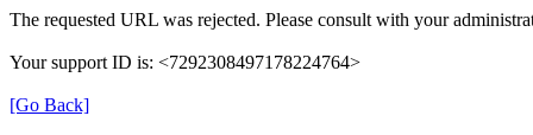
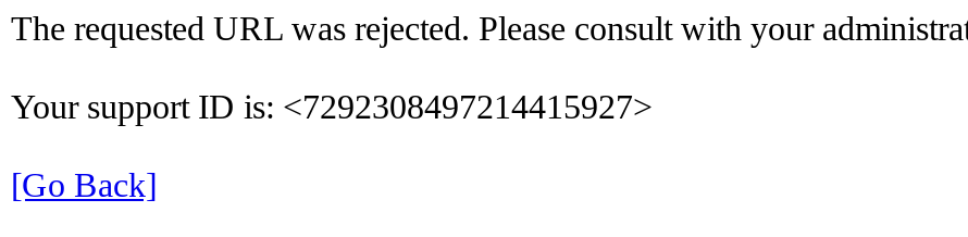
[10,52,360,72] Your support ID is: <7292308497178224764> -> [11,88,653,125] Your support ID is: <7292308497214415927>

